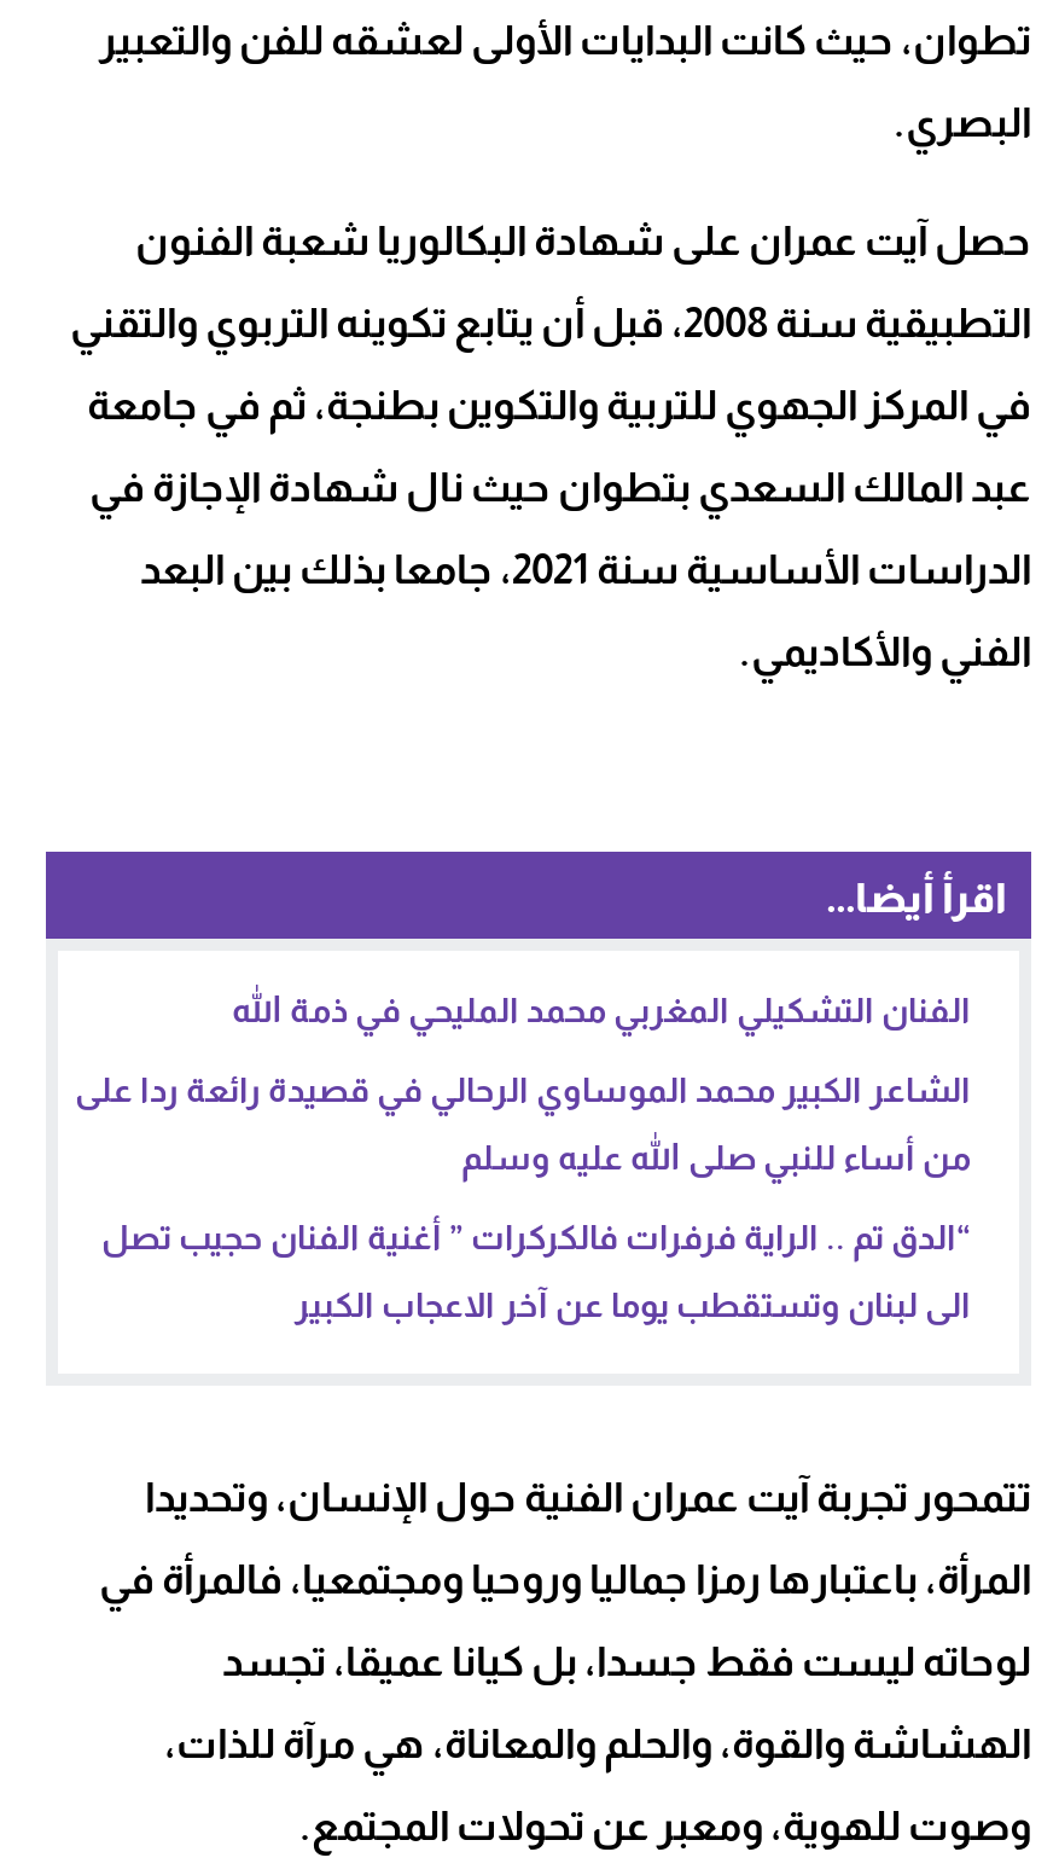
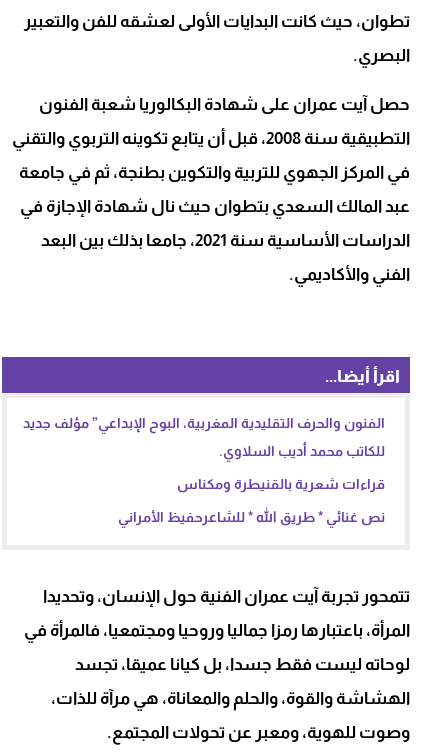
[75,990,971,1324] الفنان التشكيلي المغربي محمد المليحي في ذمة الله | الشاعر الكبير محمد الموساوي الرحالي في قصيدة رائعة ردا على | من أساء للنبي صلى الله عليه وسلم | “الدق تم .. الراية فرفرات فالكركرات ” أغنية الفنان حجيب تصل | الى لبنان وتستقطب يوما عن آخر الاعجاب الكبير -> [23,414,385,524] الفنون والحرف التقليدية المغربية، البوح الإبداعي” مؤلف جديد | للكاتب محمد أديب السلاوي. | قراءات شعرية بالقنيطرة ومكناس | نص غنائي * طريق الله * للشاعرحفيظ الأمراني

